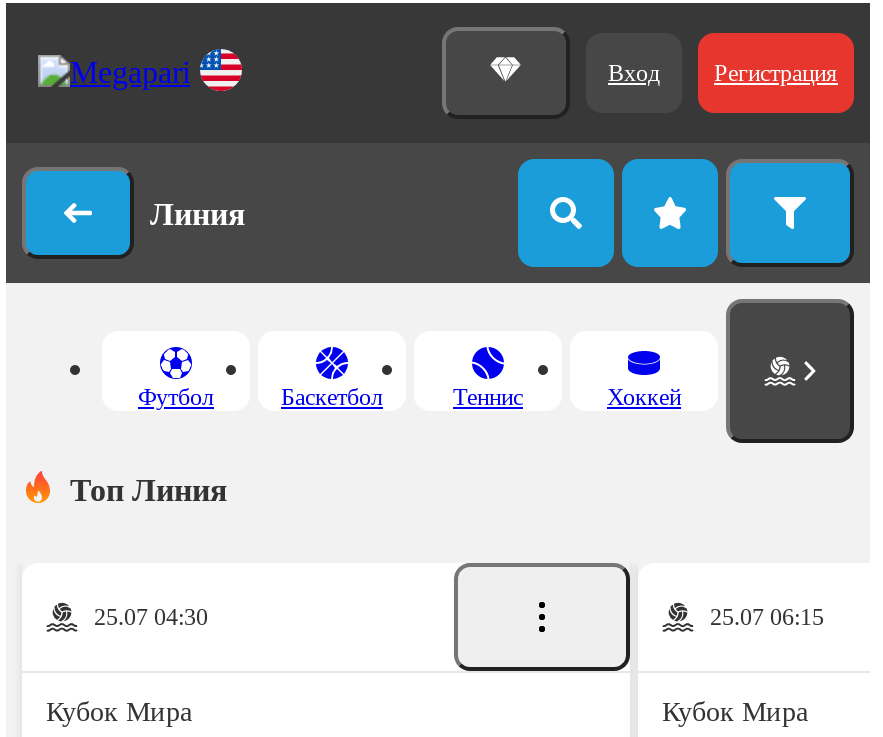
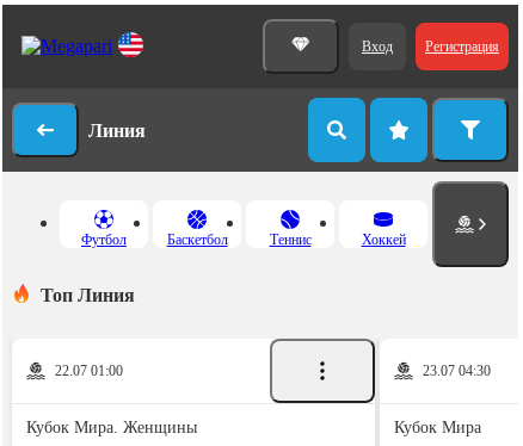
[94,603,208,631] 25.07 04:30 -> [55,363,123,379] 22.07 01:00
[710,603,824,631] 25.07 06:15 -> [423,363,491,379] 23.07 04:30
[46,697,192,727] Кубок Мира -> [26,419,197,436] Кубок Мира. Женщины

